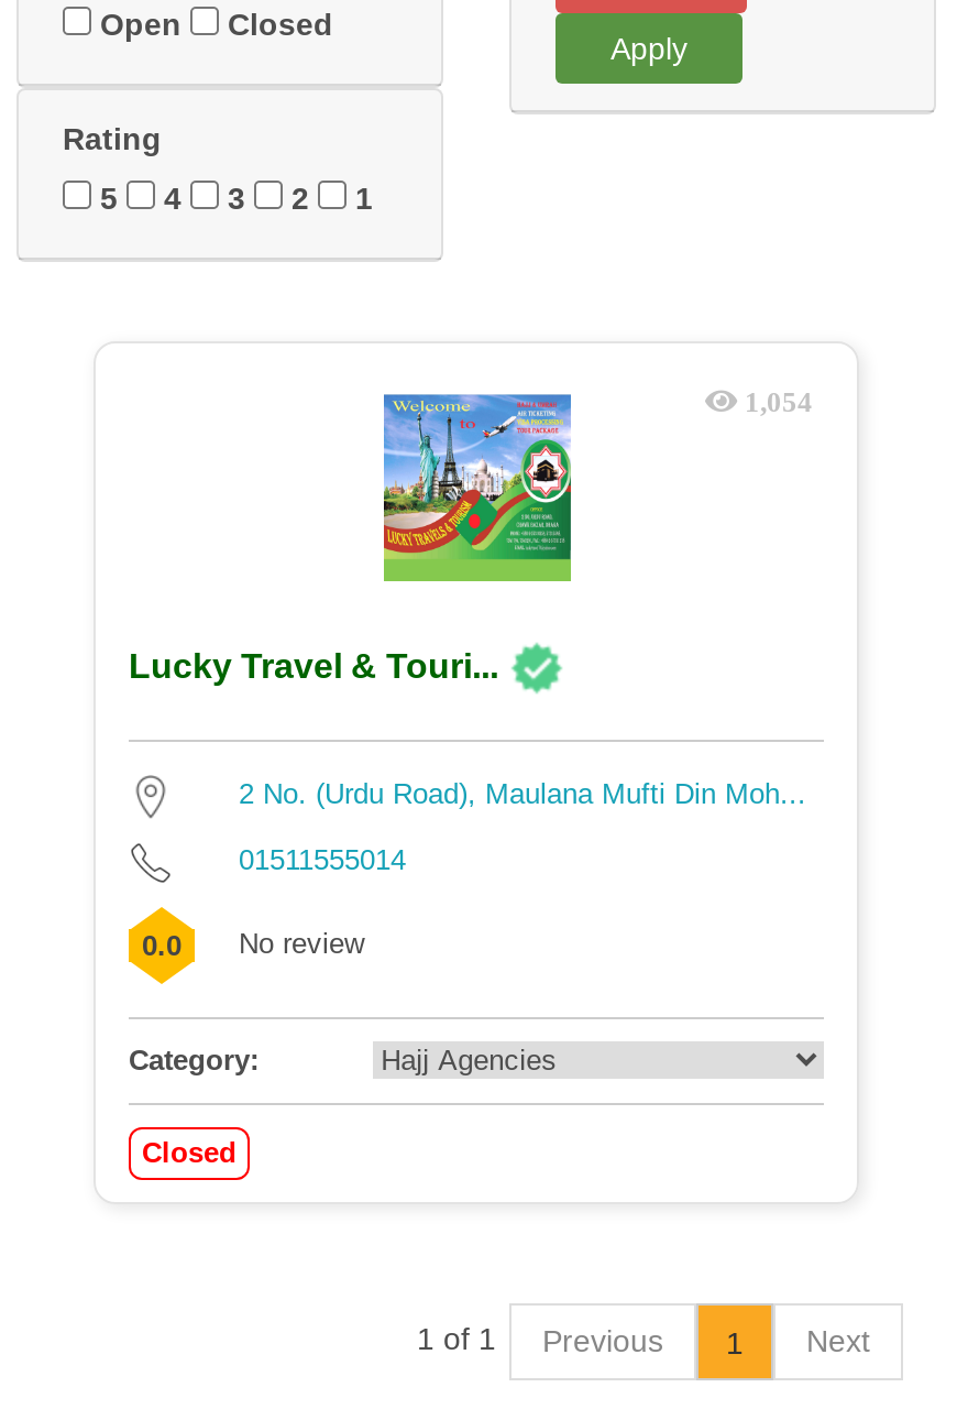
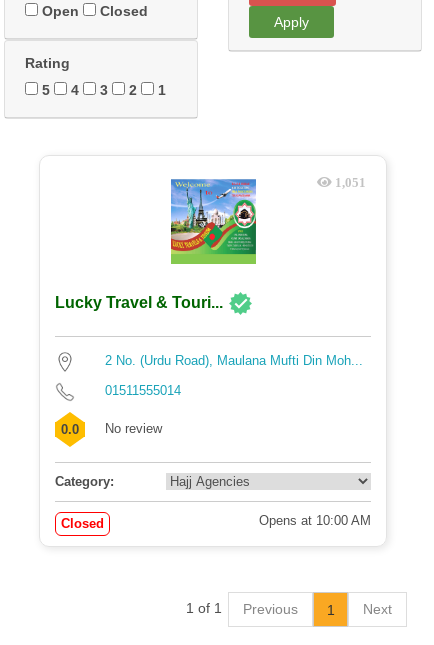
[738,387,813,416] 1,054 -> [332,176,366,189] 1,051
none -> [259,513,371,528] Opens at 10:00 AM

